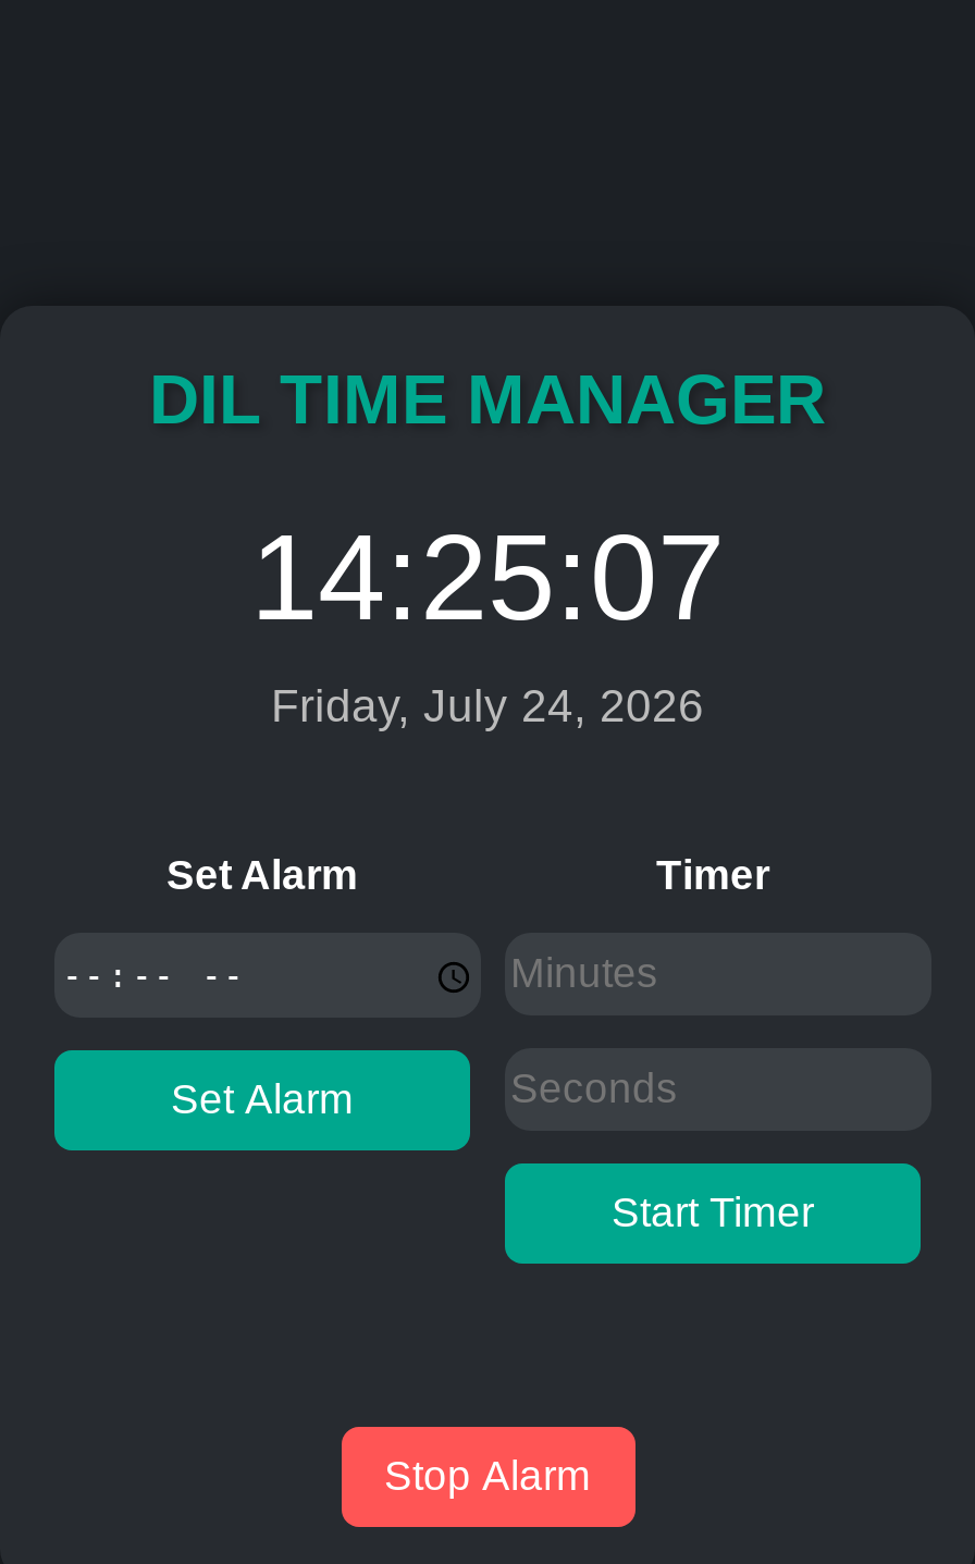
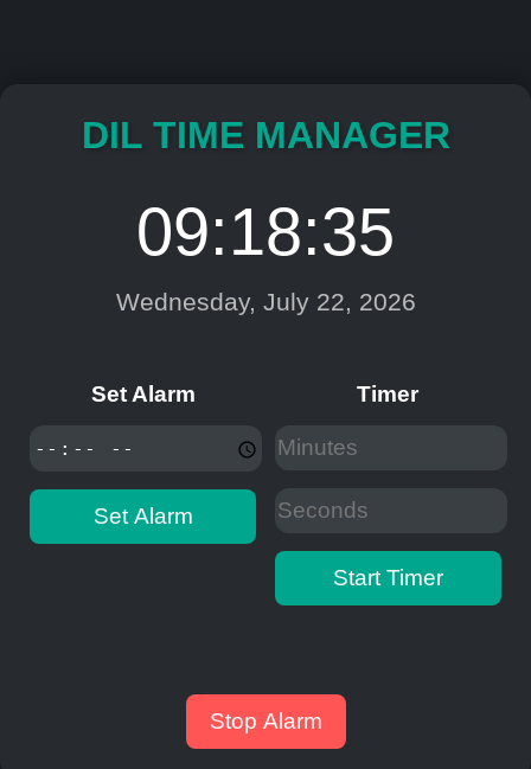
[250,507,725,644] 14:25:07 -> [136,194,395,268] 09:18:35
[271,679,704,729] Friday, July 24, 2026 -> [116,287,415,315] Wednesday, July 22, 2026

